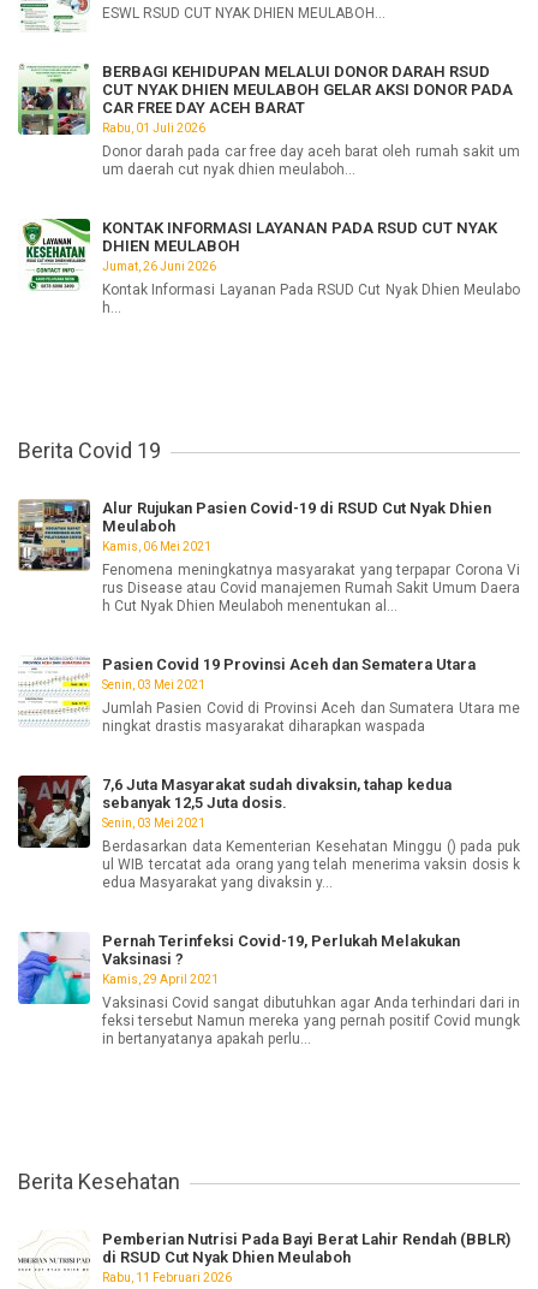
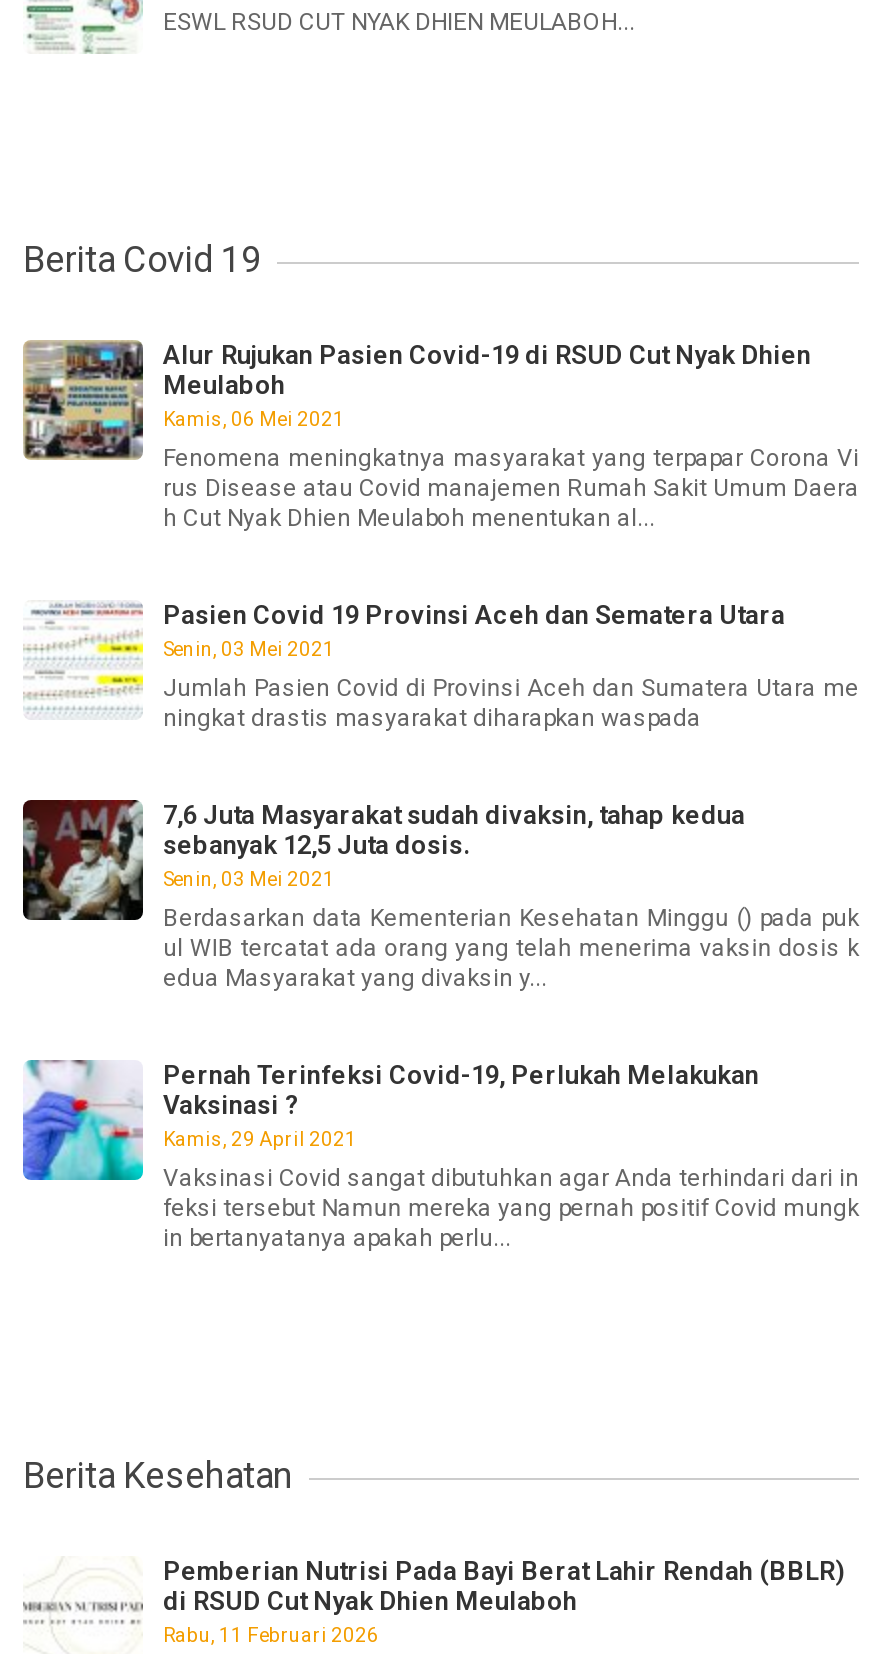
[17,63,520,317] [image] | BERBAGI KEHIDUPAN MELALUI DONOR DARAH RSUD | CUT NYAK DHIEN MEULABOH GELAR AKSI DONOR PADA | CAR FREE DAY ACEH BARAT | Rabu, 01 Juli 2026 | Donor darah pada car free day aceh barat oleh rumah sakit um | um daerah cut nyak dhien meulaboh... | KONTAK INFORMASI LAYANAN PADA RSUD CUT NYAK | DHIEN MEULABOH | Jumat, 26 Juni 2026 | Kontak Informasi Layanan Pada RSUD Cut Nyak Dhien Meulabo | h... -> none
[22,204,89,291] [image] -> none

